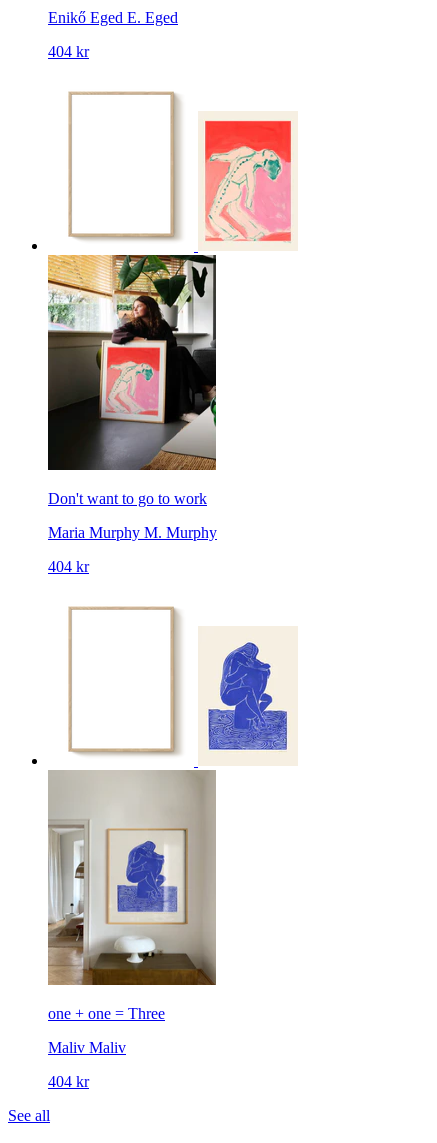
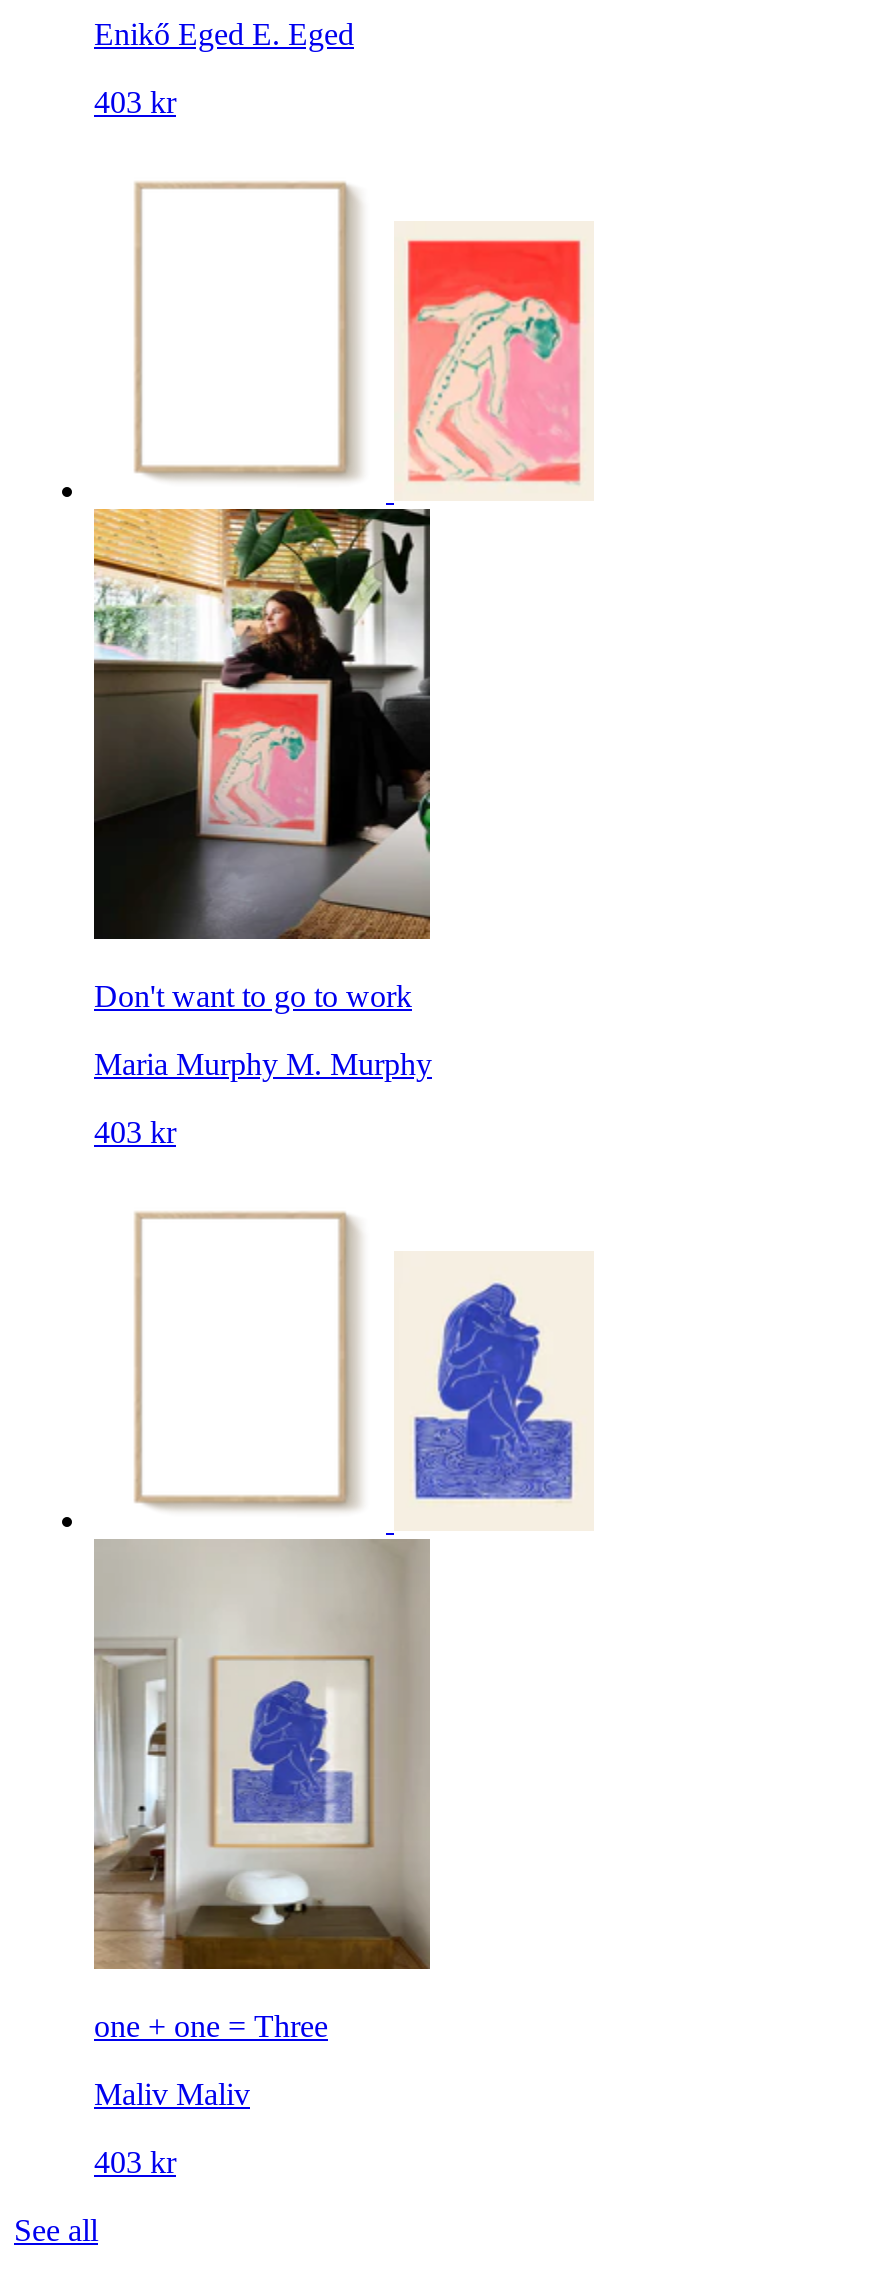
[48,43,89,60] 404 kr -> [94,85,176,119] 403 kr
[48,558,89,575] 404 kr -> [94,1115,176,1149] 403 kr
[48,1073,89,1090] 404 kr -> [94,2145,176,2179] 403 kr

